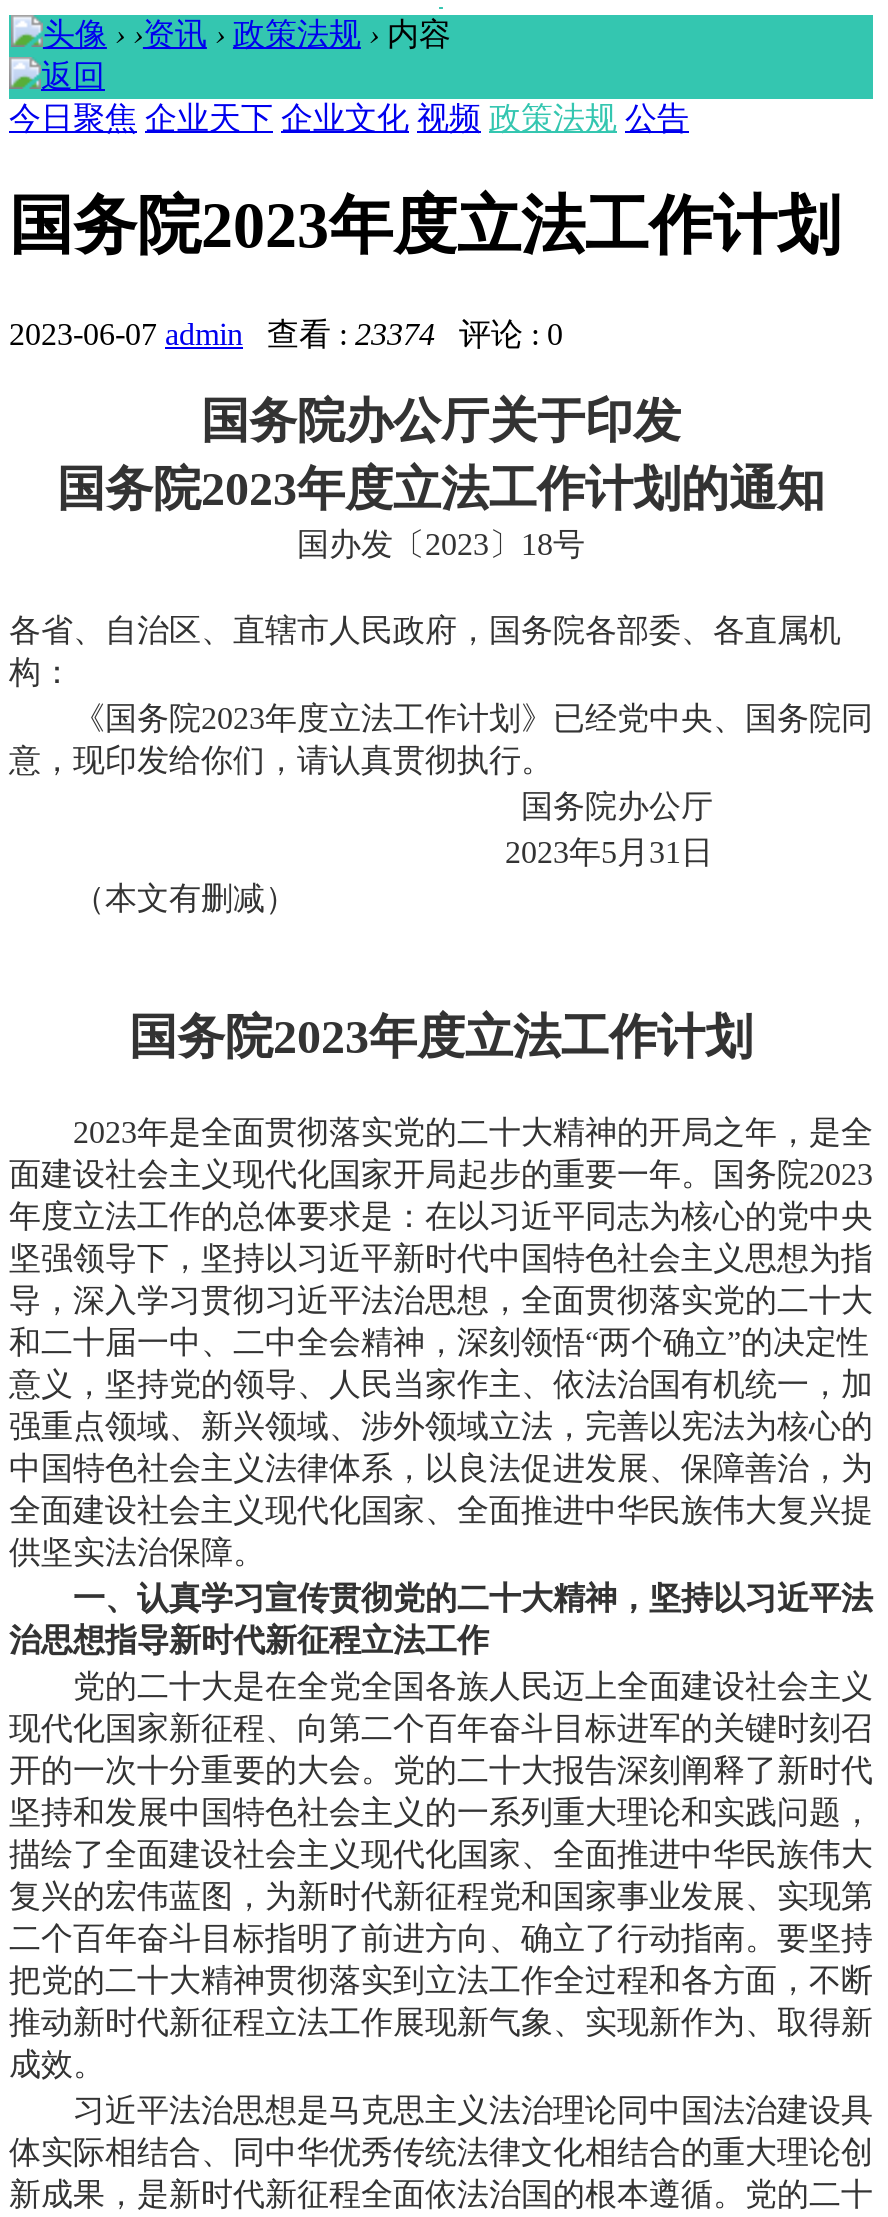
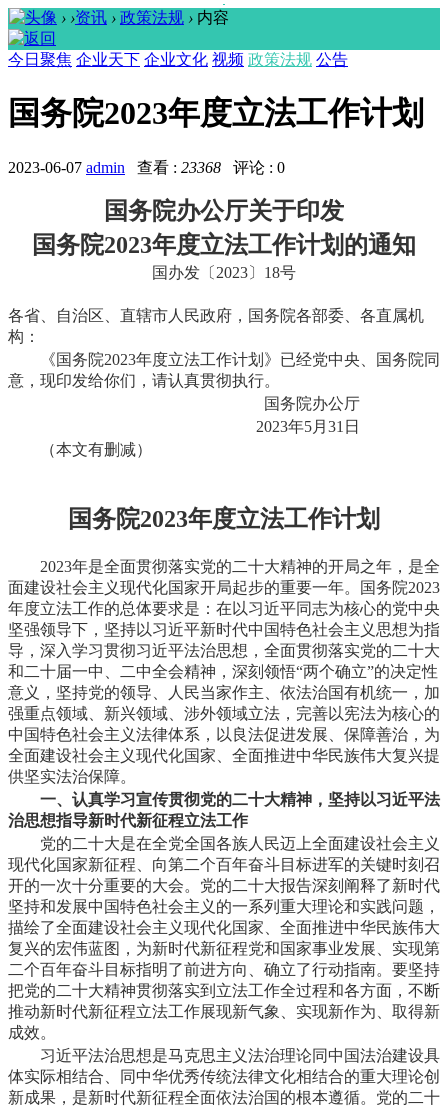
[9,317,579,351] 2023-06-07 admin查看 : 23374评论 : 0 -> [8,159,293,176] 2023-06-07 admin查看 : 23368评论 : 0

